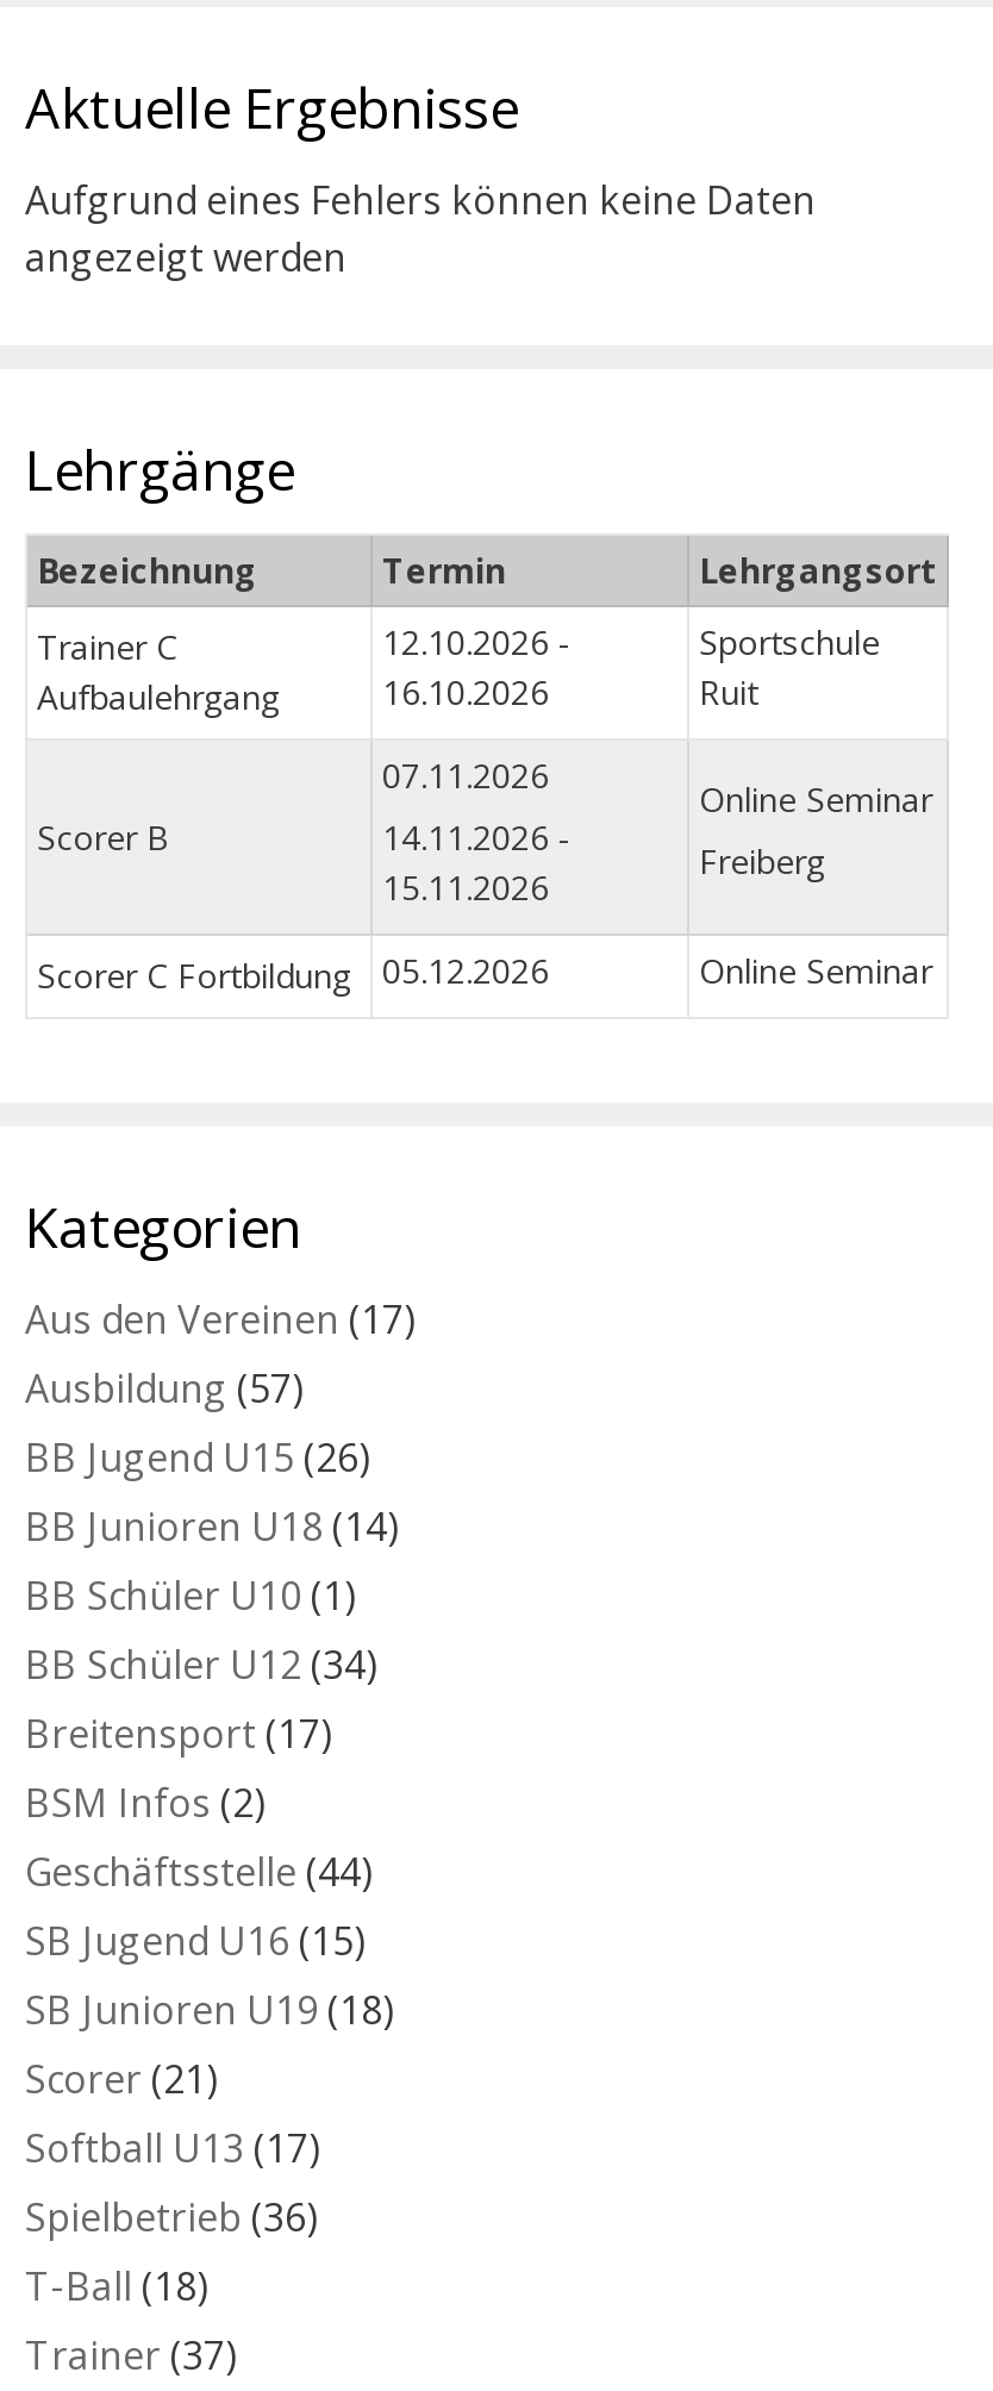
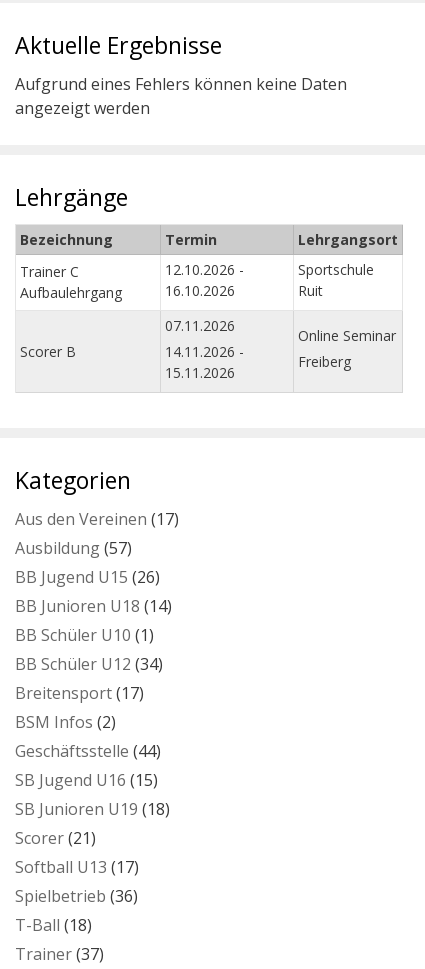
[37,948,932,998] Scorer C Fortbildung | 05.12.2026 | Online Seminar -> none

